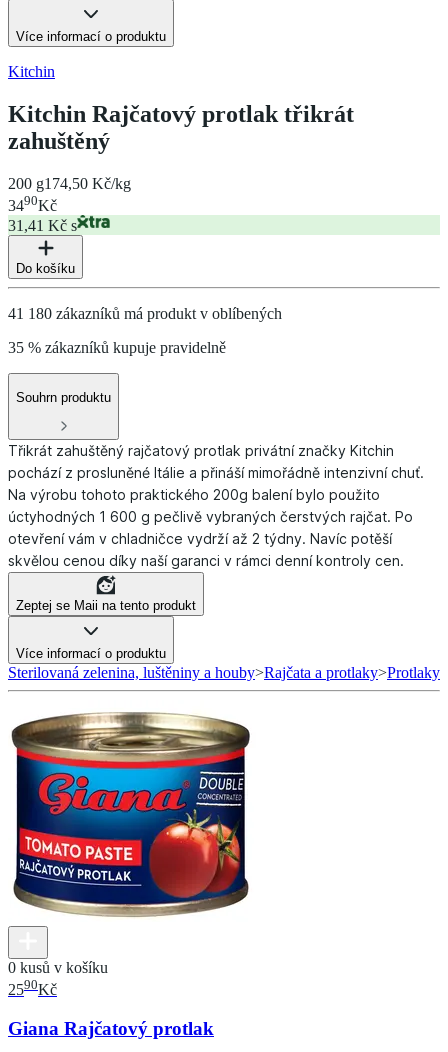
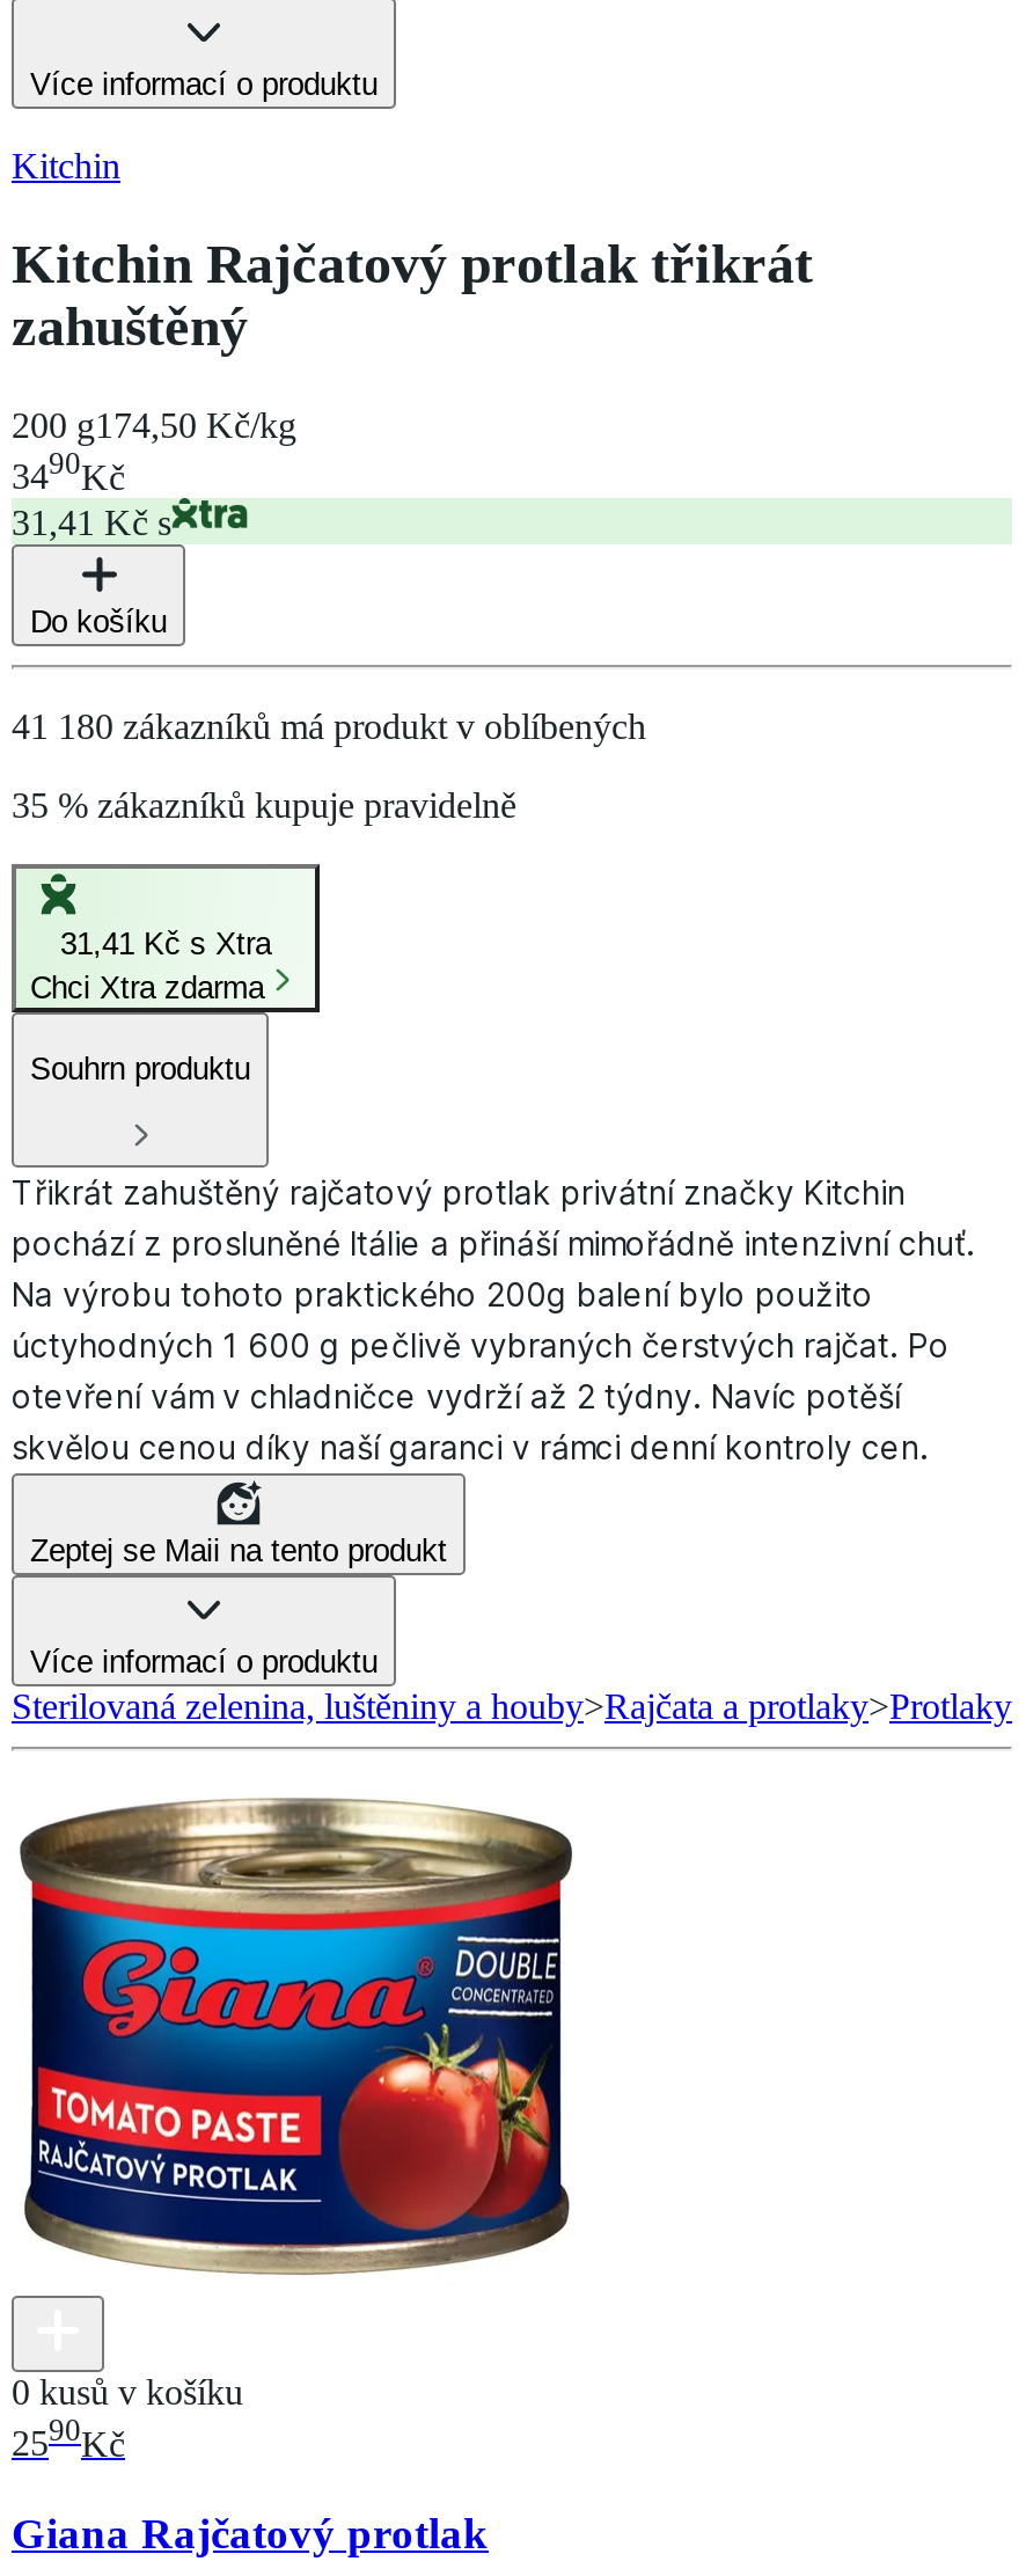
none -> [12,862,322,1015] [image] | 31,41 Kč s Xtra | Chci Xtra zdarma

